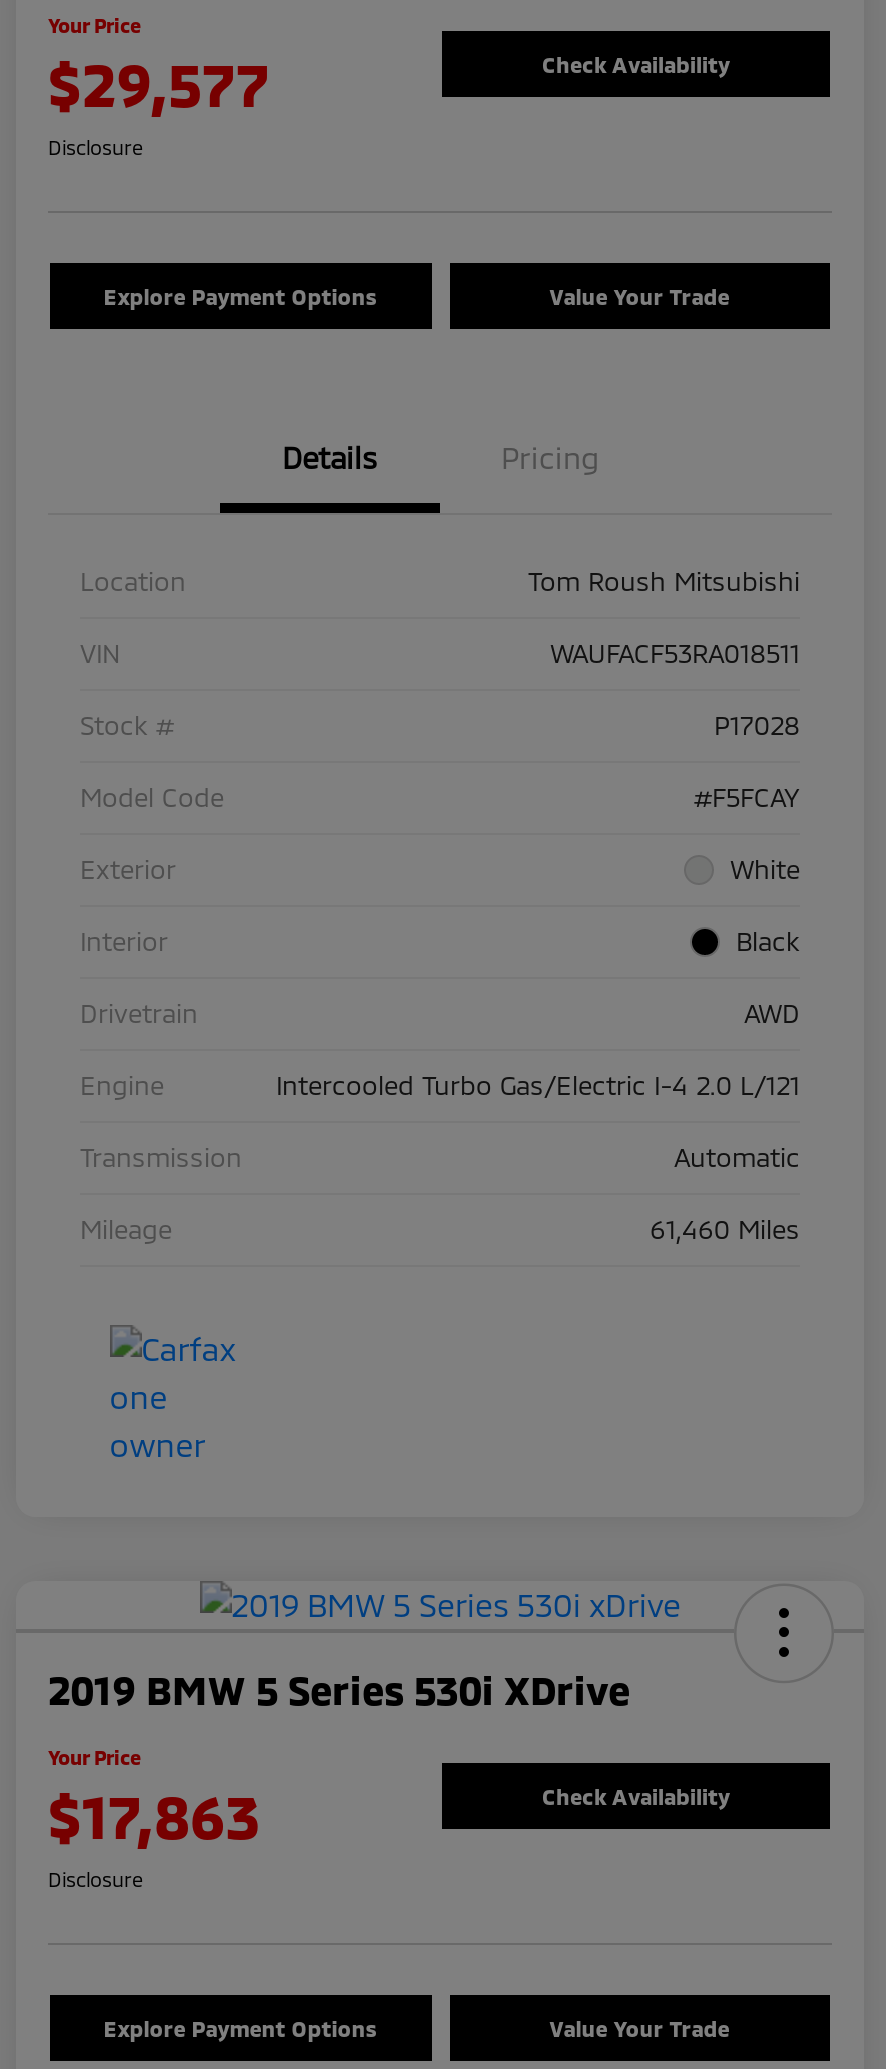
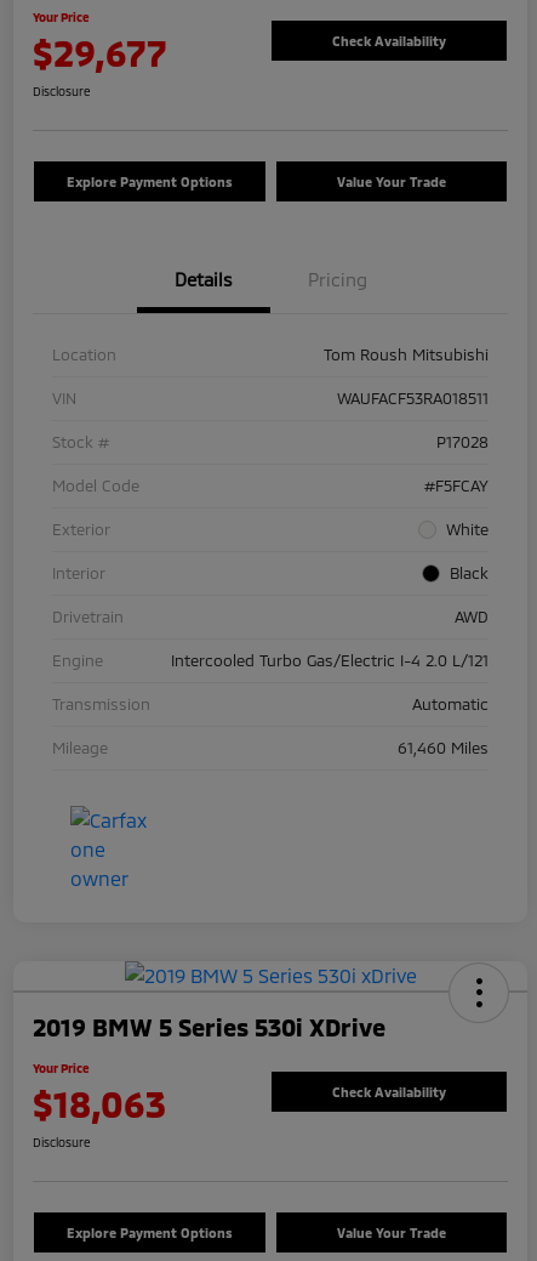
[48,47,270,119] $29,577 -> [33,31,167,74] $29,677
[48,1779,260,1851] $17,863 -> [33,1082,166,1125] $18,063

